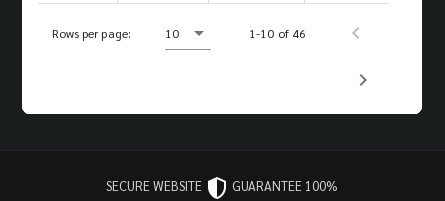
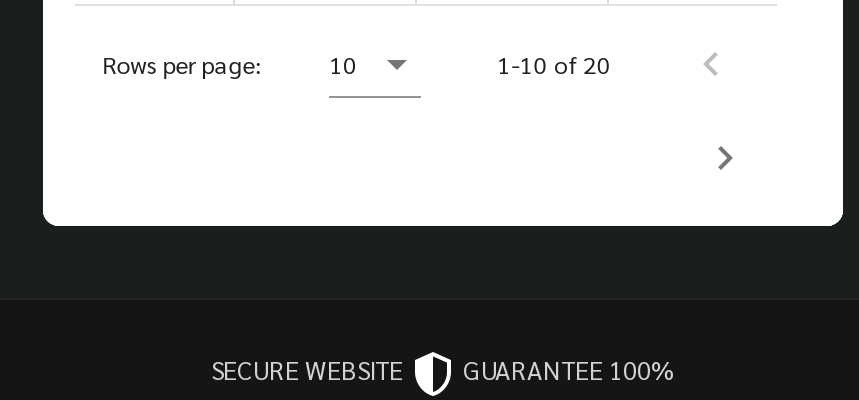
[249,25,306,41] 1-10 of 46 -> [497,48,611,80] 1-10 of 20

